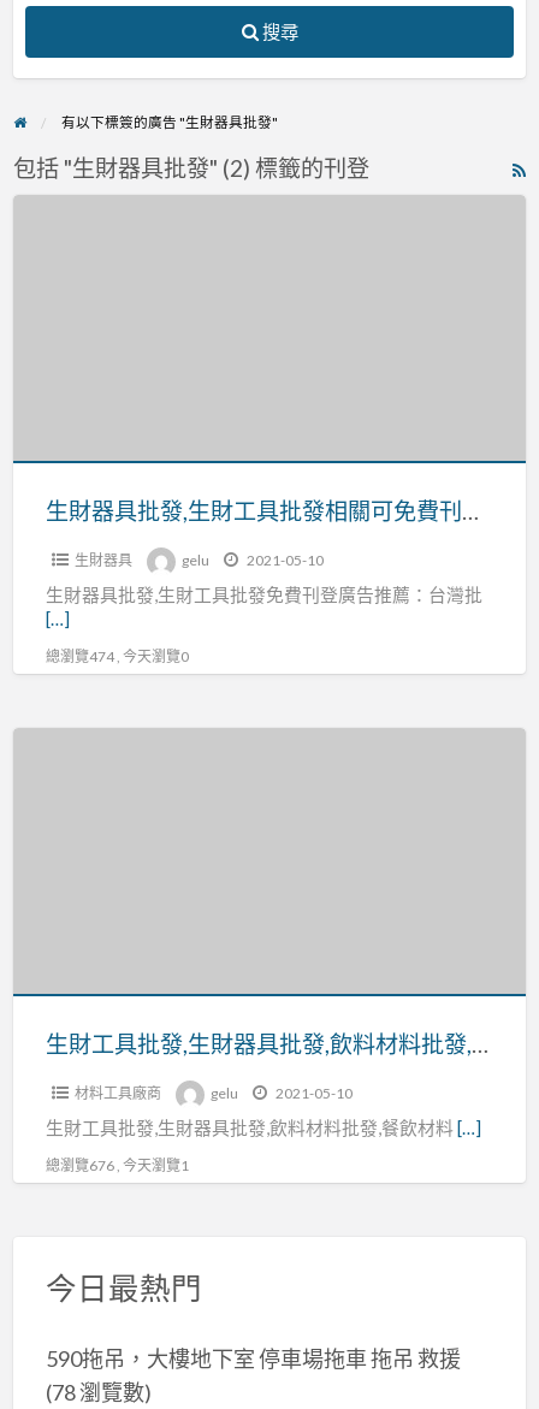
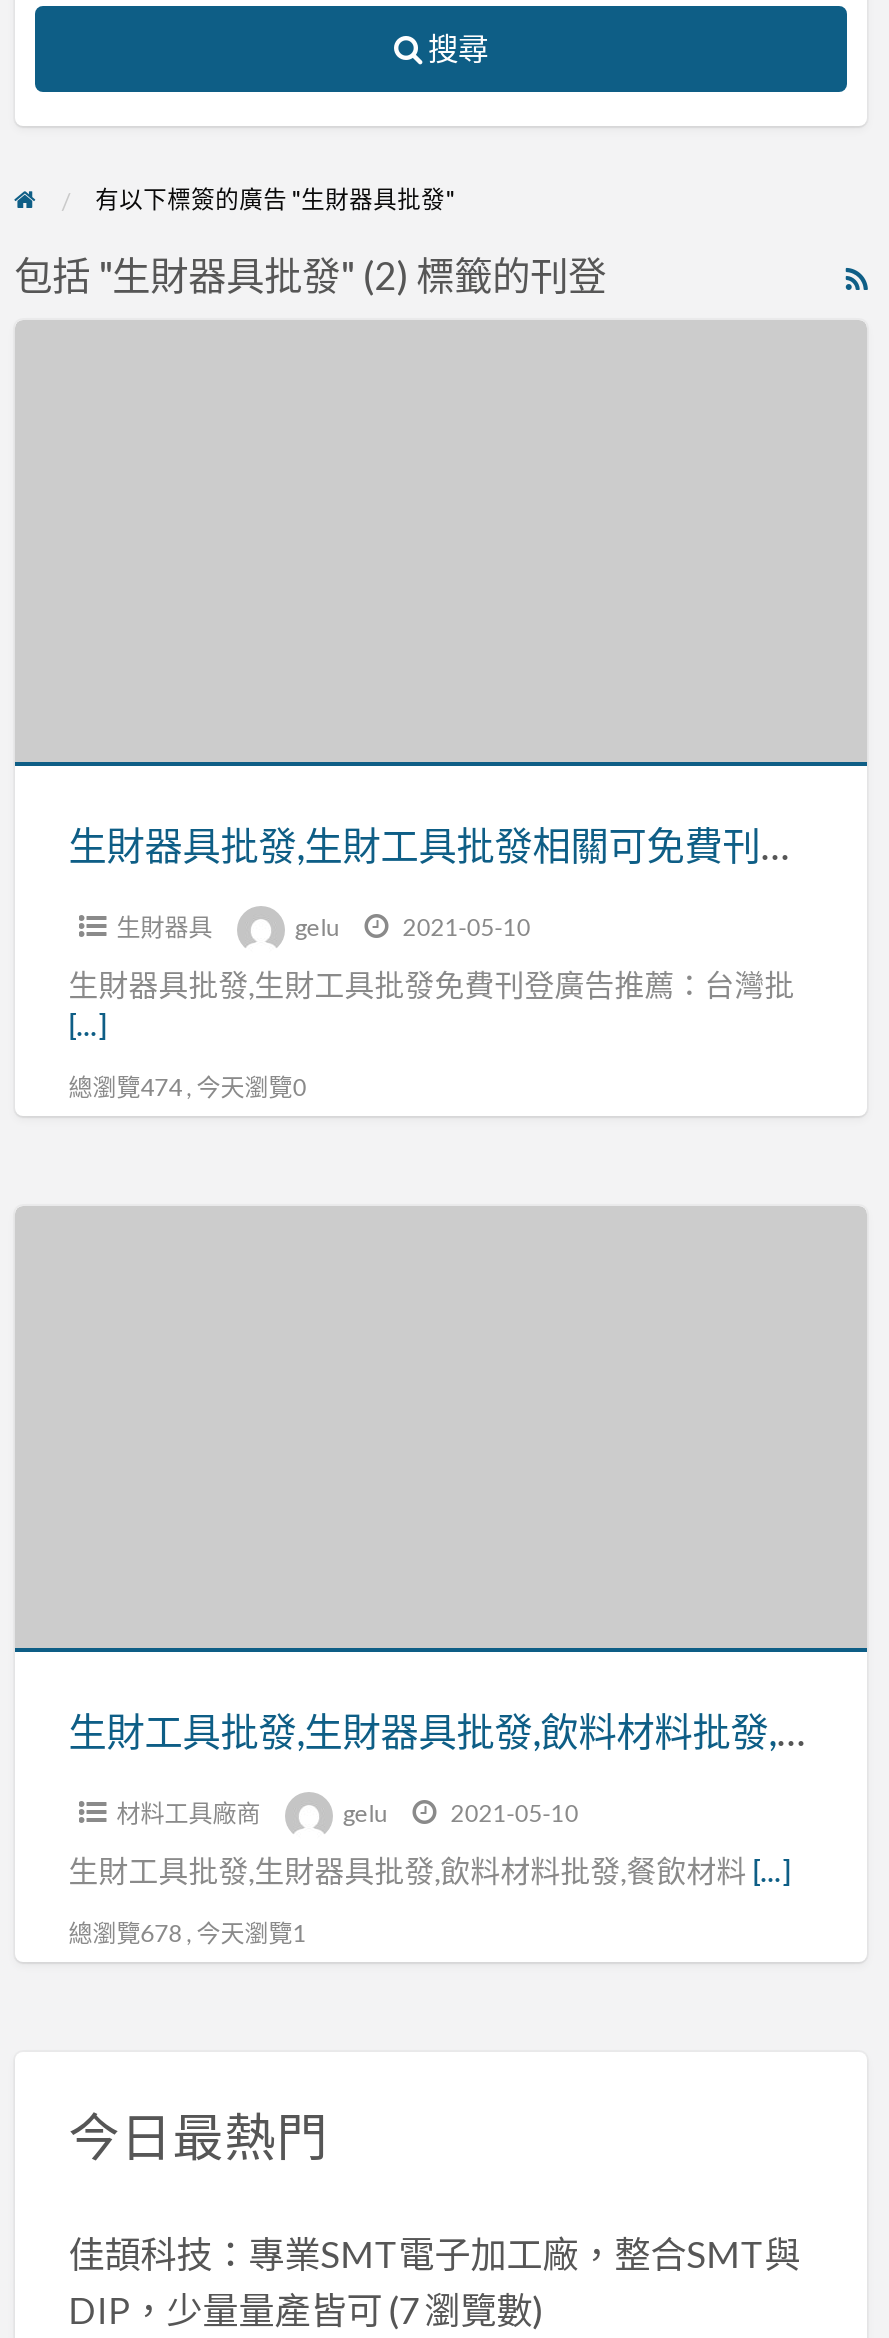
[45,1156,189,1174] 總瀏覽676 , 今天瀏覽1 -> [68,1917,306,1947] 總瀏覽678 , 今天瀏覽1
[45,1345,460,1405] 590拖吊，大樓地下室 停車場拖車 拖吊 救援 | (78 瀏覽數) -> [68,2231,800,2331] 佳頡科技：專業SMT電子加工廠，整合SMT與 | DIP，少量量產皆可(7 瀏覽數)

